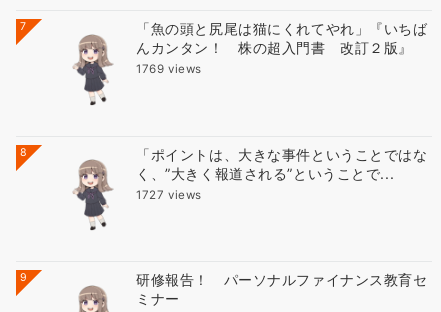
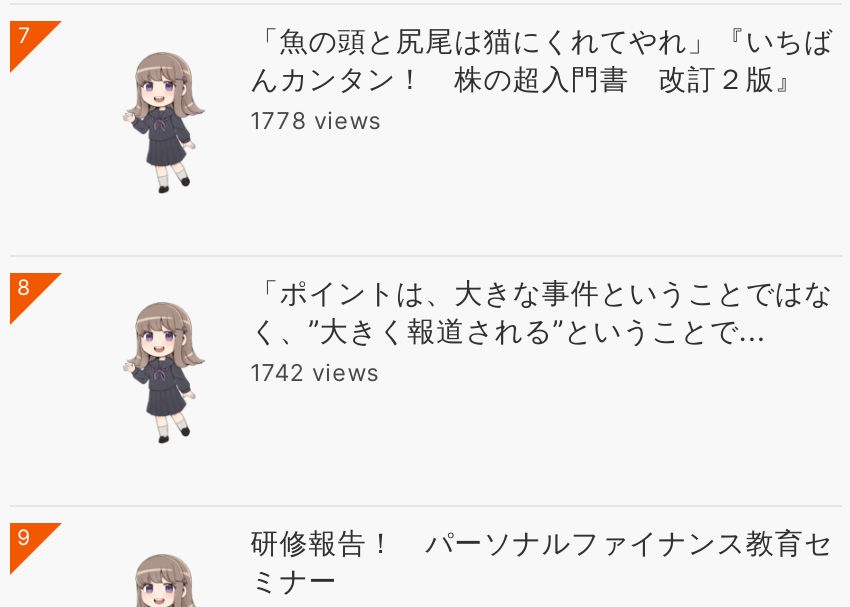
[136,62,202,76] 1769 views -> [250,108,382,136] 1778 views
[136,188,202,202] 1727 views -> [250,359,380,387] 1742 views

